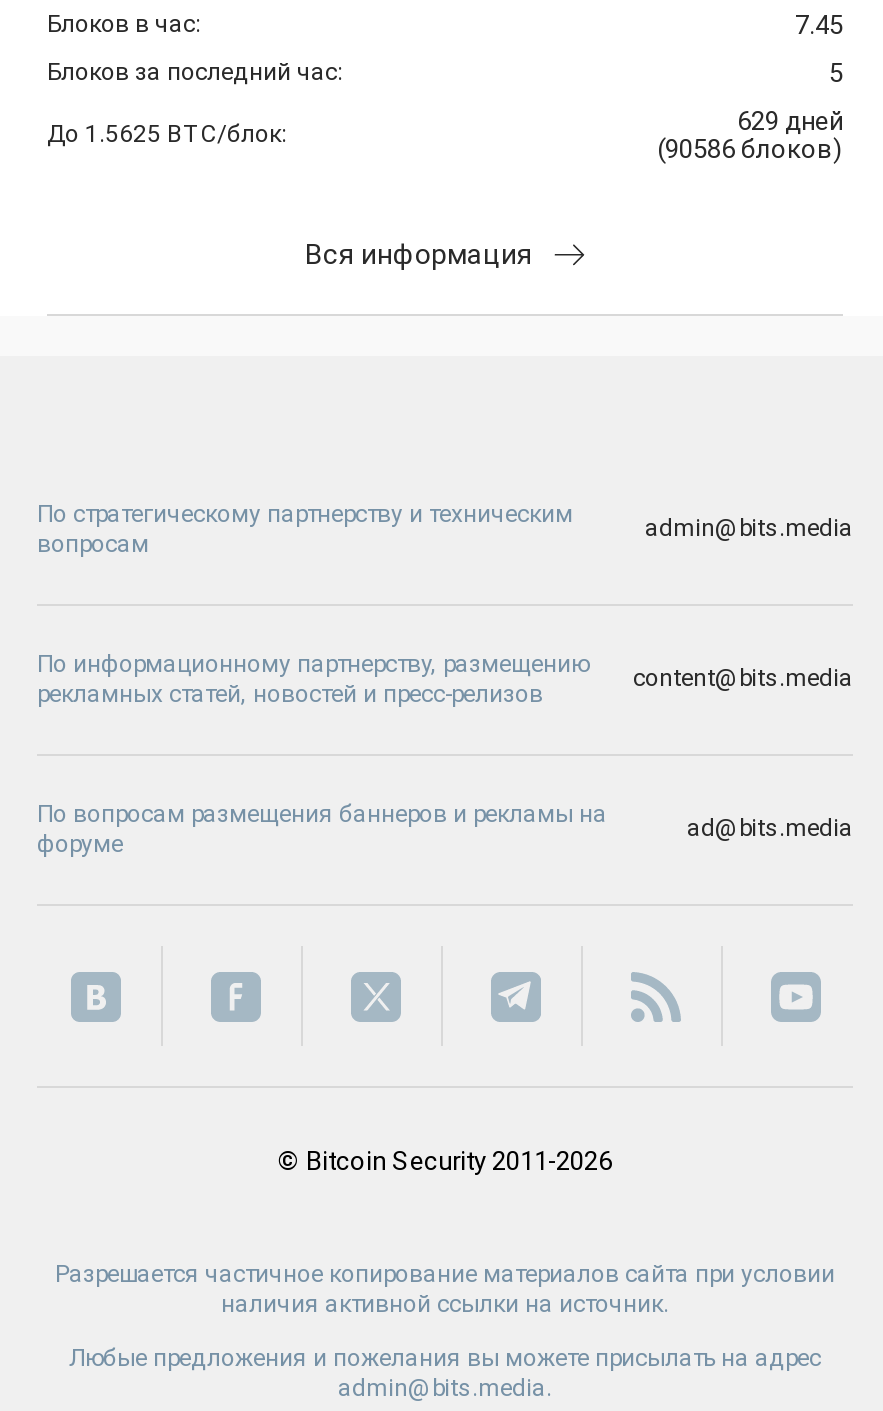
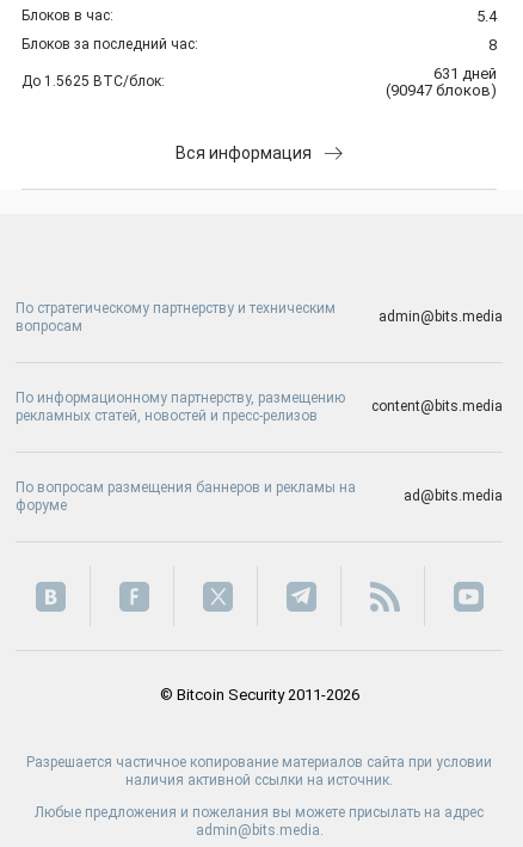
[795,10,843,40] 7.45 -> [476,7,497,25] 5.4
[829,58,843,88] 5 -> [488,36,497,54] 8
[737,106,843,136] 629 дней -> [433,65,497,82] 631 дней
[657,134,843,164] (90586 блоков) -> [386,81,497,99] (90947 блоков)

